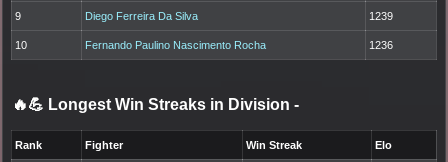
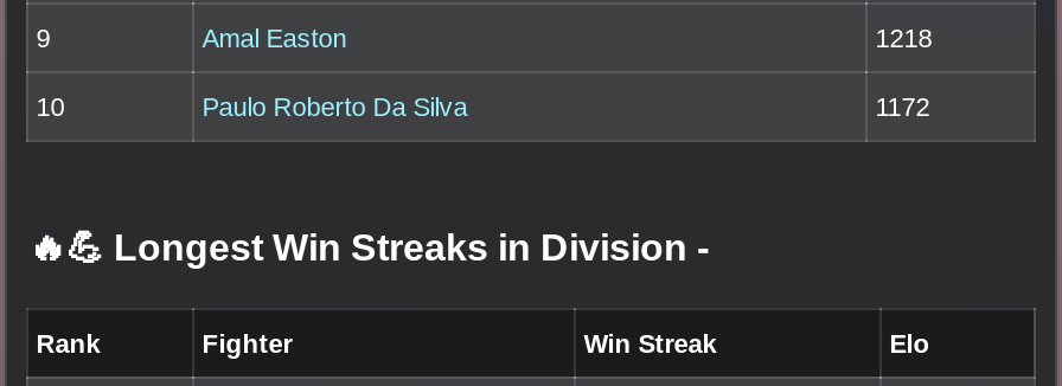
[85,9,393,21] Diego Ferreira Da Silva | 1239 -> [202,22,932,51] Amal Easton | 1218
[85,38,393,50] Fernando Paulino Nascimento Rocha | 1236 -> [202,91,930,120] Paulo Roberto Da Silva | 1172

